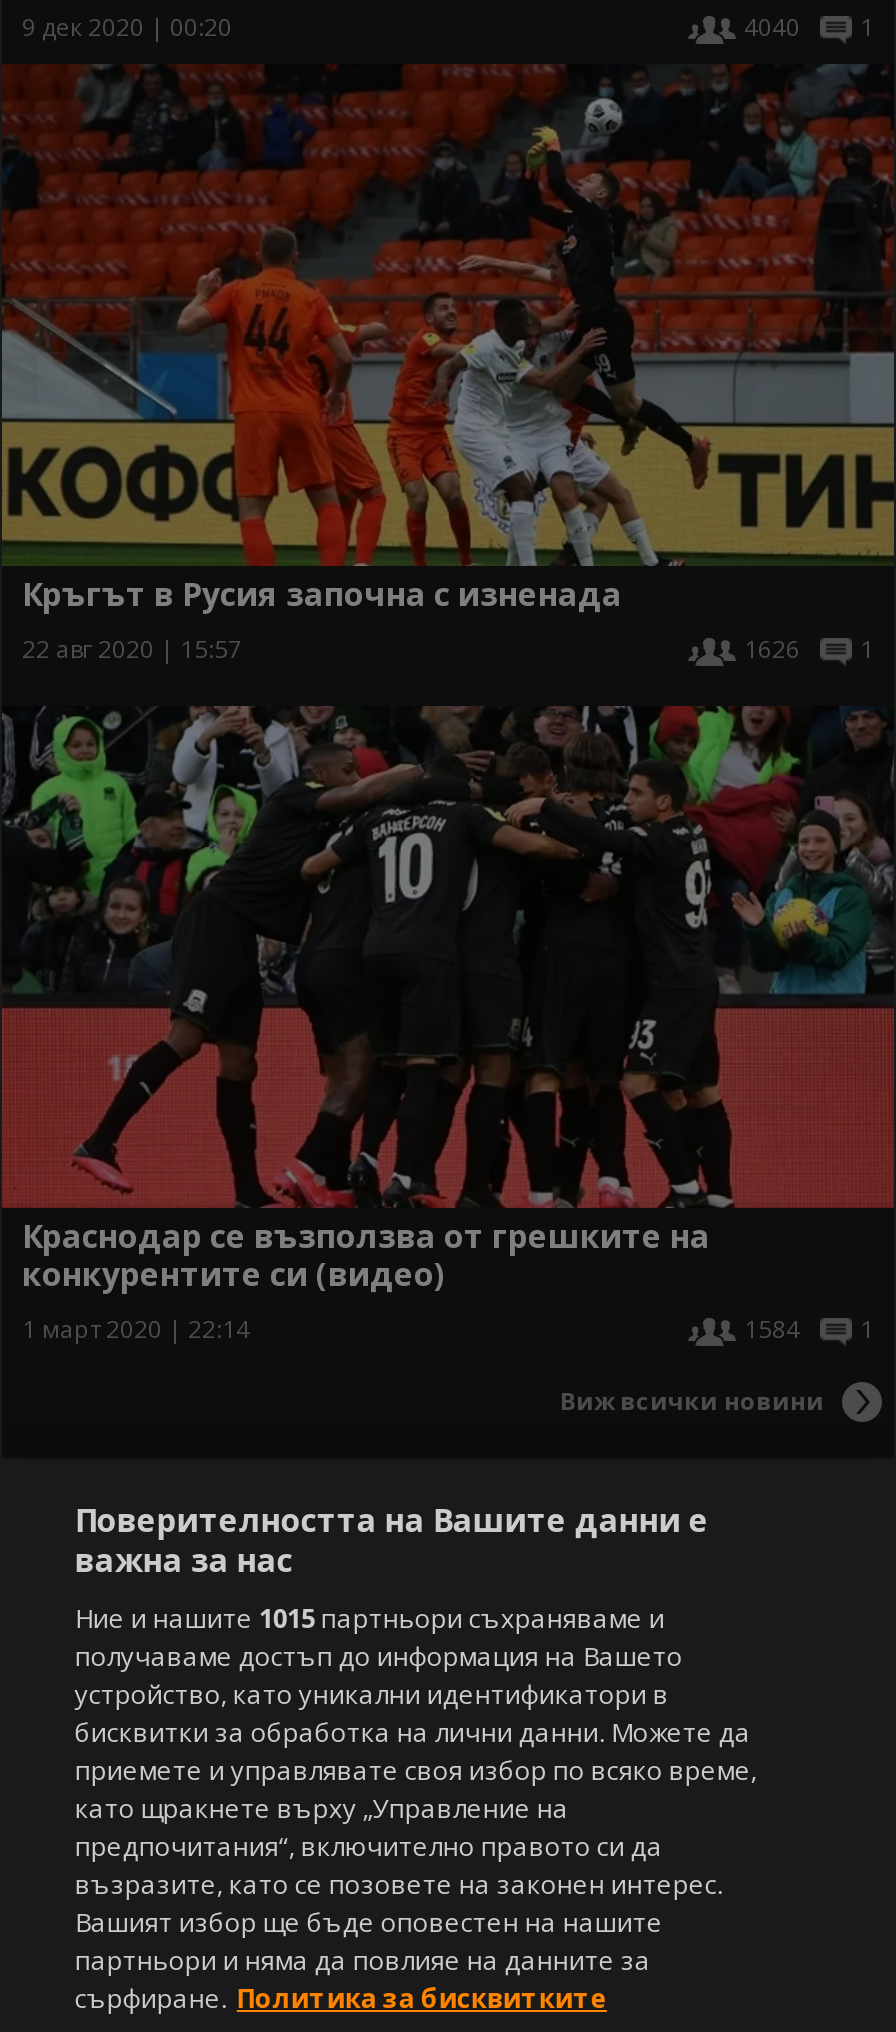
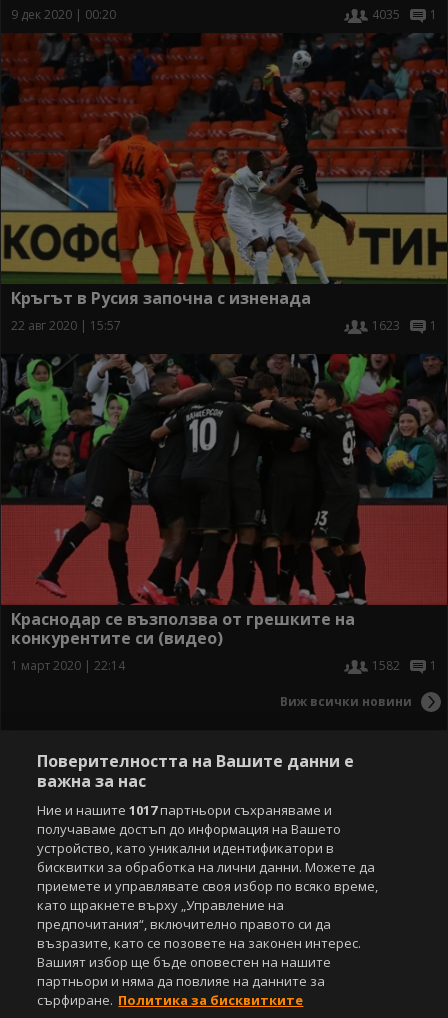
[744,10,874,44] 4040 1 -> [372,6,437,23] 4035 1
[744,632,874,666] 1626 1 -> [372,317,437,334] 1623 1
[744,1313,874,1347] 1584 1 -> [372,657,437,674] 1582 1
[75,1600,665,1636] Ние и нашите 1015 партньори съхраняваме и -> [37,801,332,819] Ние и нашите 1017 партньори съхраняваме и

